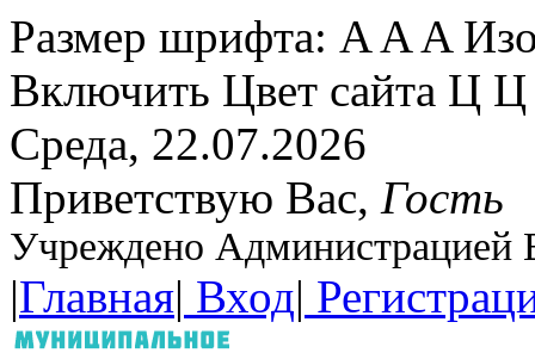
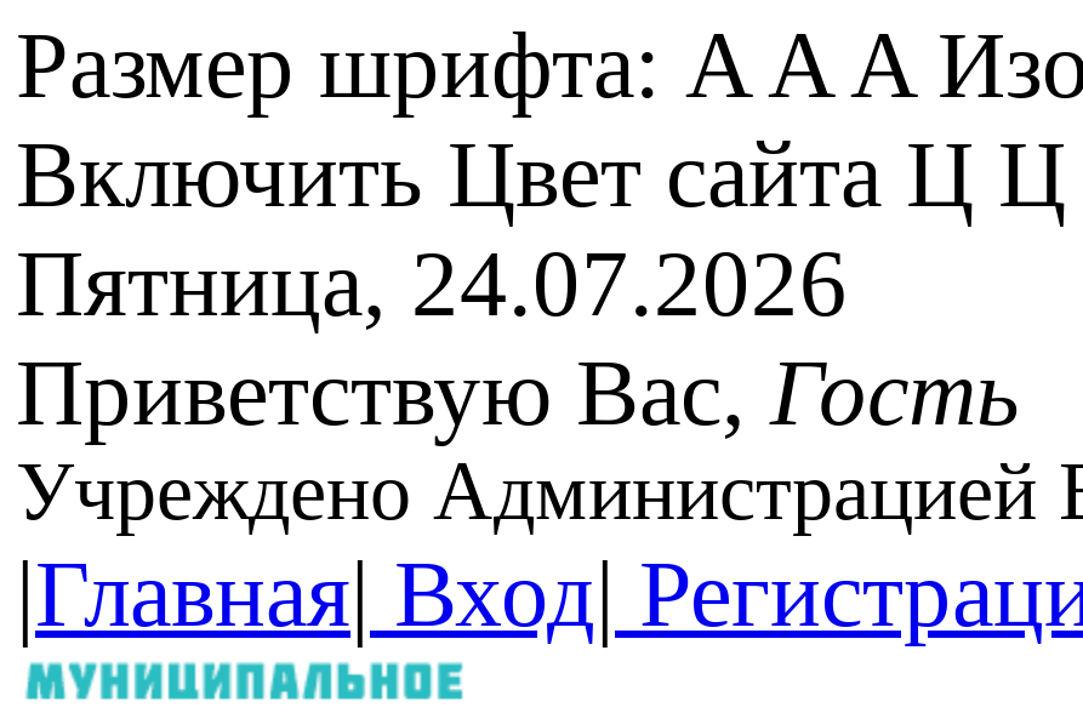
[10,118,367,169] Среда, 22.07.2026 -> [16,230,848,335] Пятница, 24.07.2026

